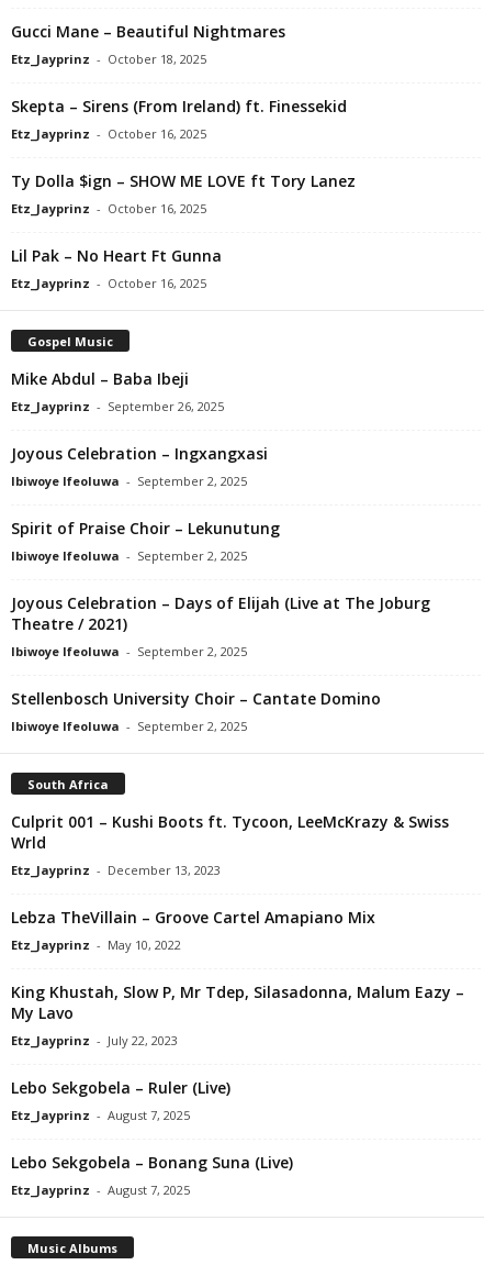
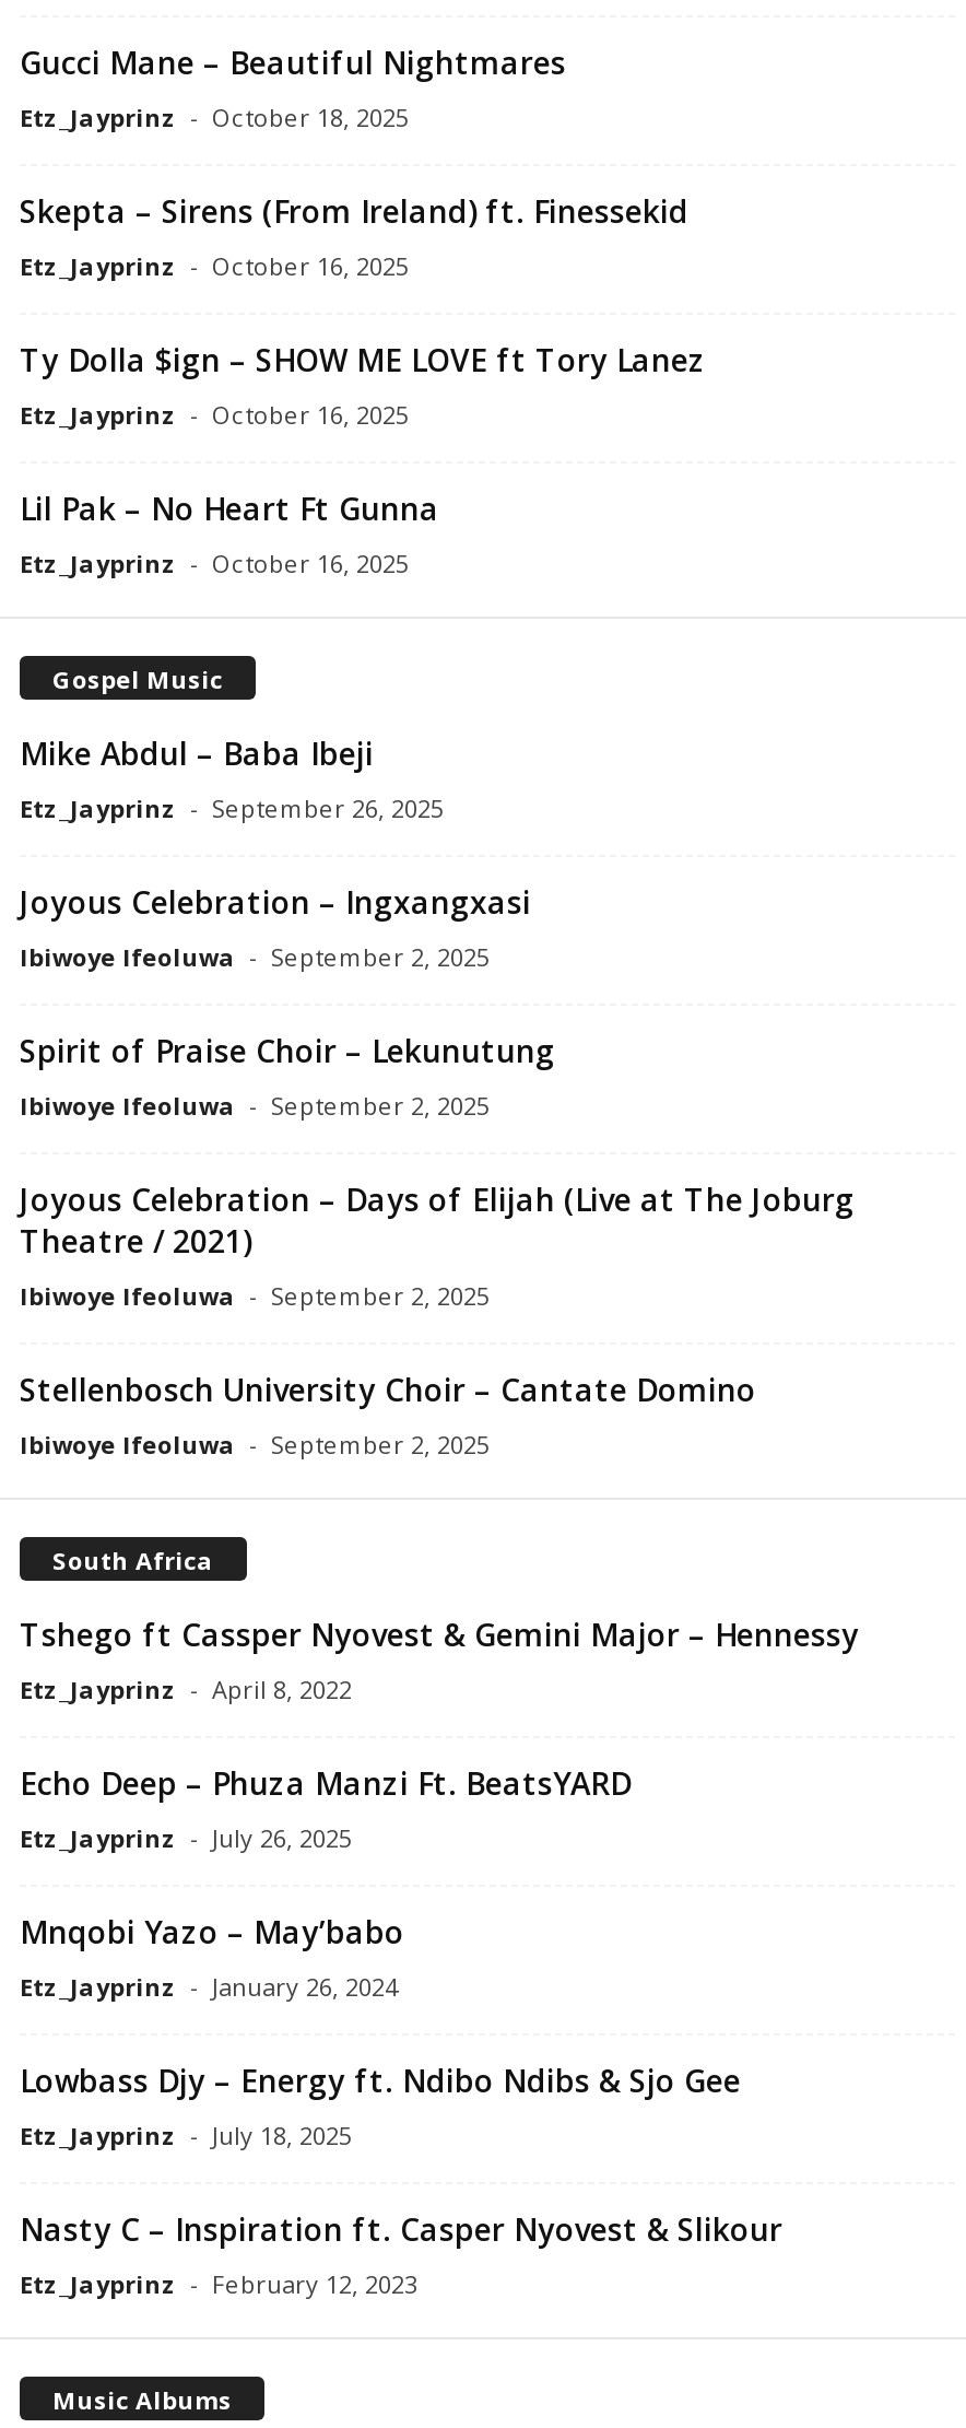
[11,811,449,878] Culprit 001 – Kushi Boots ft. Tycoon, LeeMcKrazy & Swiss | Wrld | Etz_Jayprinz - December 13, 2023 -> [20,1613,859,1705] Tshego ft Cassper Nyovest & Gemini Major – Hennessy | Etz_Jayprinz - April 8, 2022
[11,906,375,953] Lebza TheVillain – Groove Cartel Amapiano Mix | Etz_Jayprinz - May 10, 2022 -> [20,1762,632,1854] Echo Deep – Phuza Manzi Ft. BeatsYARD | Etz_Jayprinz - July 26, 2025
[11,981,464,1048] King Khustah, Slow P, Mr Tdep, Silasadonna, Malum Eazy – | My Lavo | Etz_Jayprinz - July 22, 2023 -> [20,1910,404,2002] Mnqobi Yazo – May’babo | Etz_Jayprinz - January 26, 2024
[11,1077,230,1123] Lebo Sekgobela – Ruler (Live) | Etz_Jayprinz - August 7, 2025 -> [20,2059,741,2151] Lowbass Djy – Energy ft. Ndibo Ndibs & Sjo Gee | Etz_Jayprinz - July 18, 2025
[11,1152,293,1198] Lebo Sekgobela – Bonang Suna (Live) | Etz_Jayprinz - August 7, 2025 -> [20,2208,782,2300] Nasty C – Inspiration ft. Casper Nyovest & Slikour | Etz_Jayprinz - February 12, 2023

